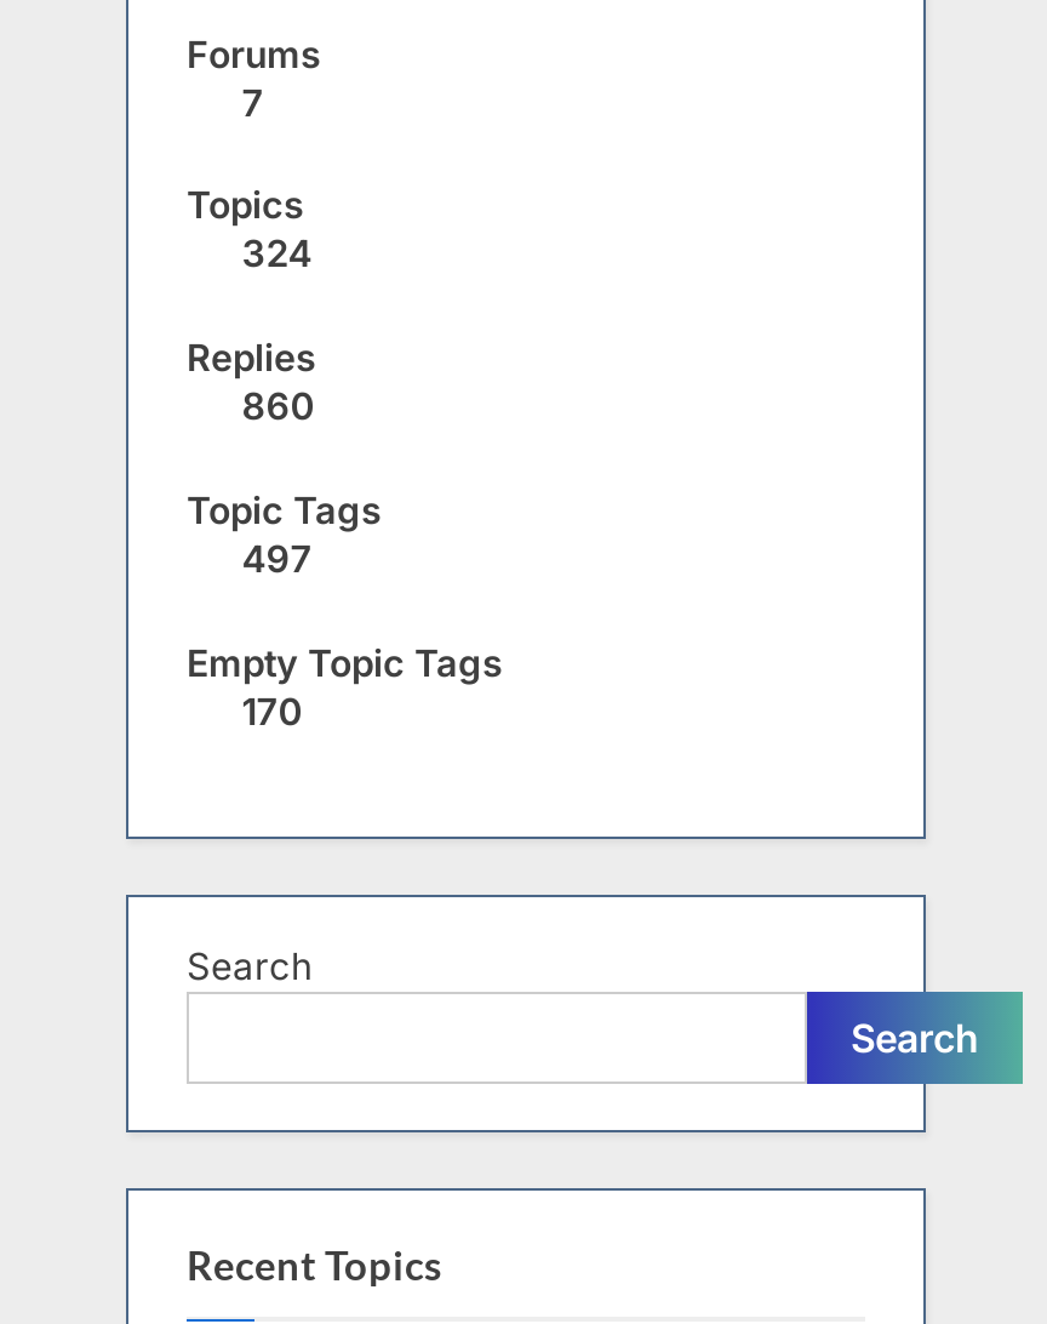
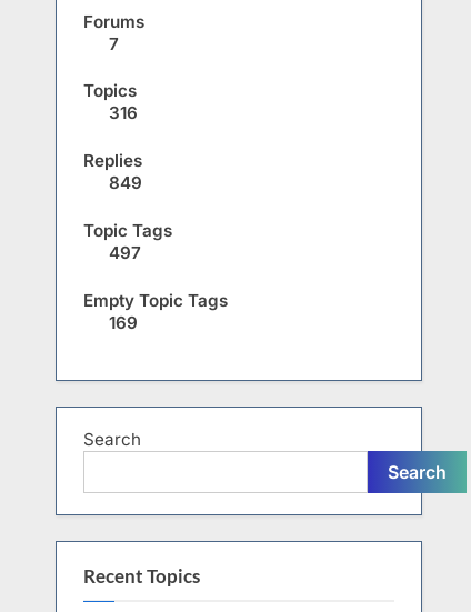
[242,231,312,277] 324 -> [109,103,138,124] 316
[242,383,315,429] 860 -> [109,172,142,193] 849
[242,688,302,734] 170 -> [109,312,138,333] 169

